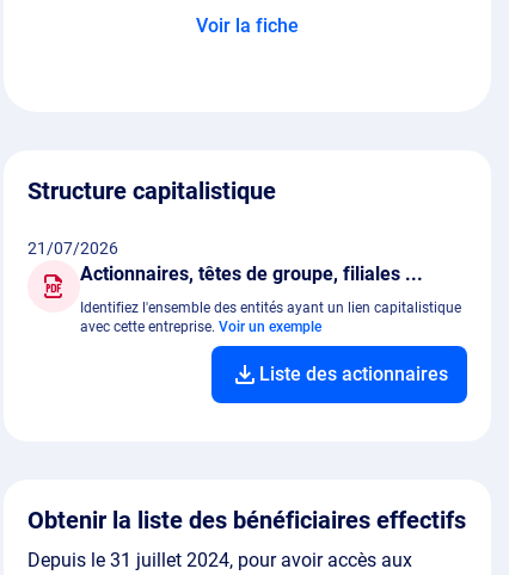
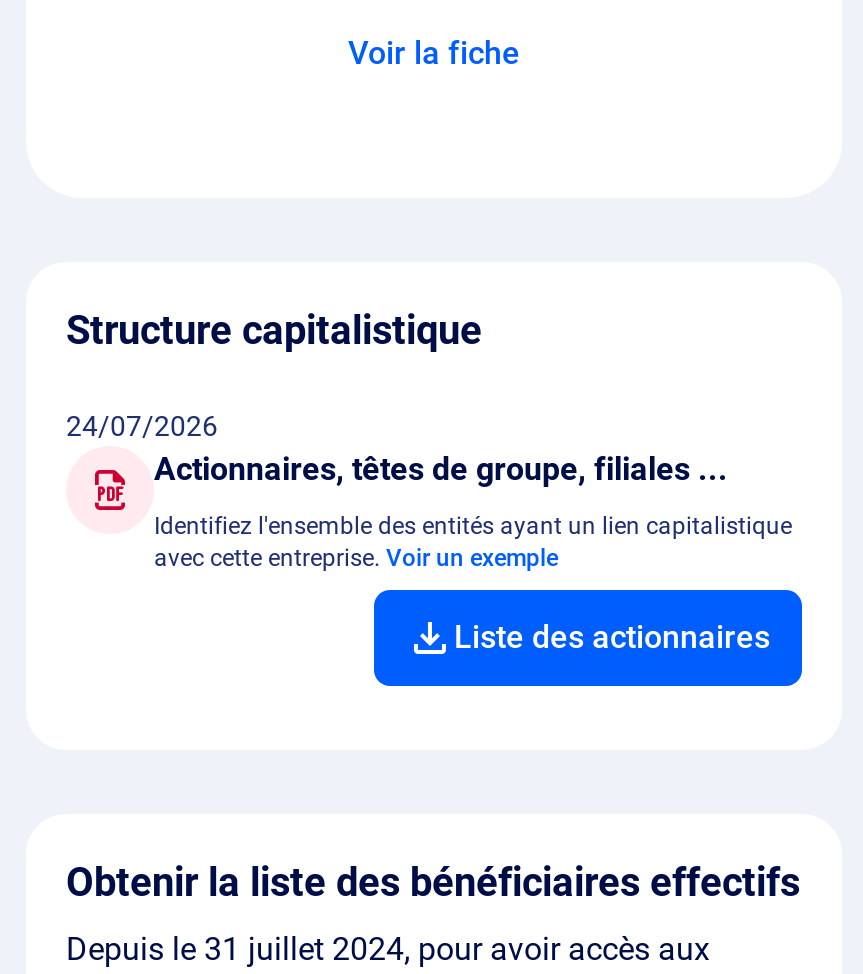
[27,239,118,258] 21/07/2026 -> [66,410,218,442] 24/07/2026

